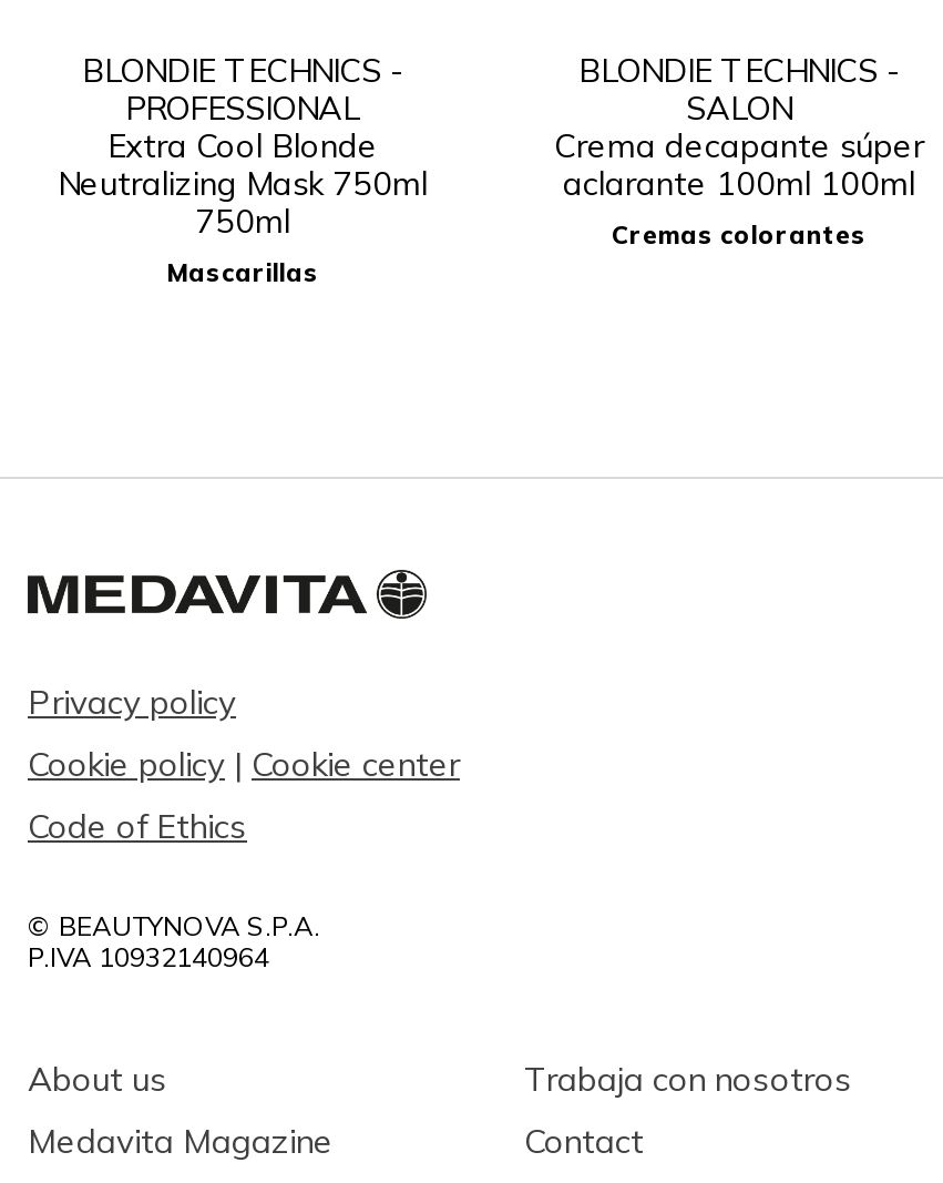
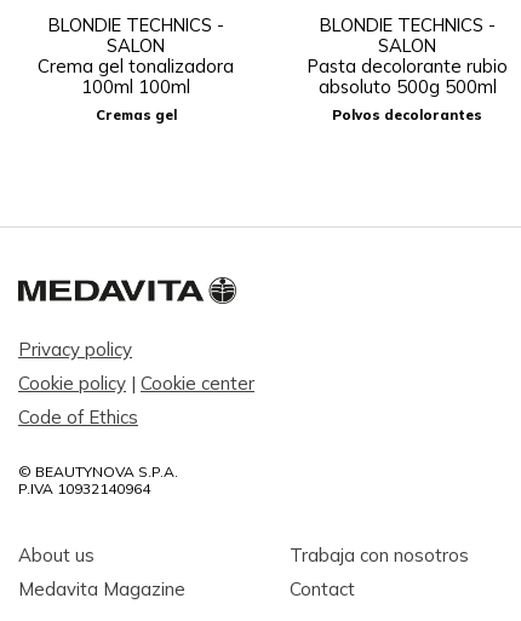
[58,85,428,287] PROFESSIONAL | Extra Cool Blonde | Neutralizing Mask 750ml | 750ml | Mascarillas -> [38,33,234,123] SALON | Crema gel tonalizadora | 100ml 100ml | Cremas gel
[554,123,924,249] Crema decapante súper | aclarante 100ml 100ml | Cremas colorantes -> [307,54,507,123] Pasta decolorante rubio | absoluto 500g 500ml | Polvos decolorantes

